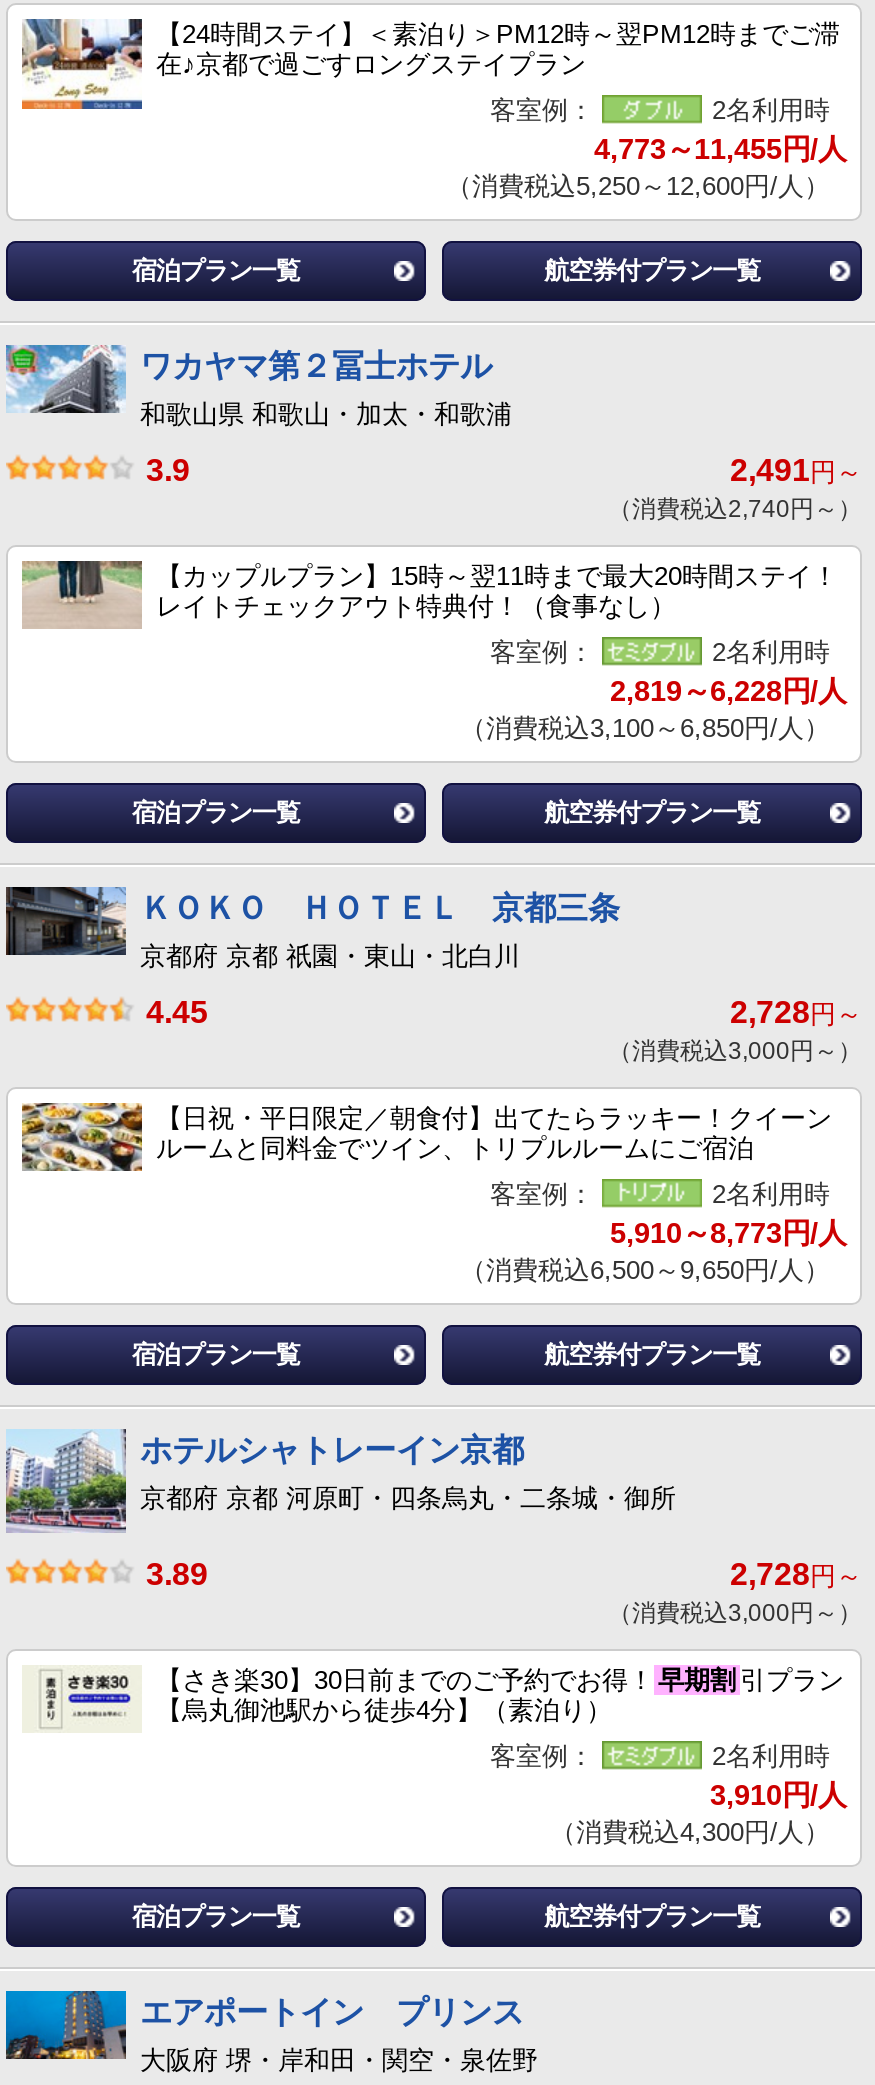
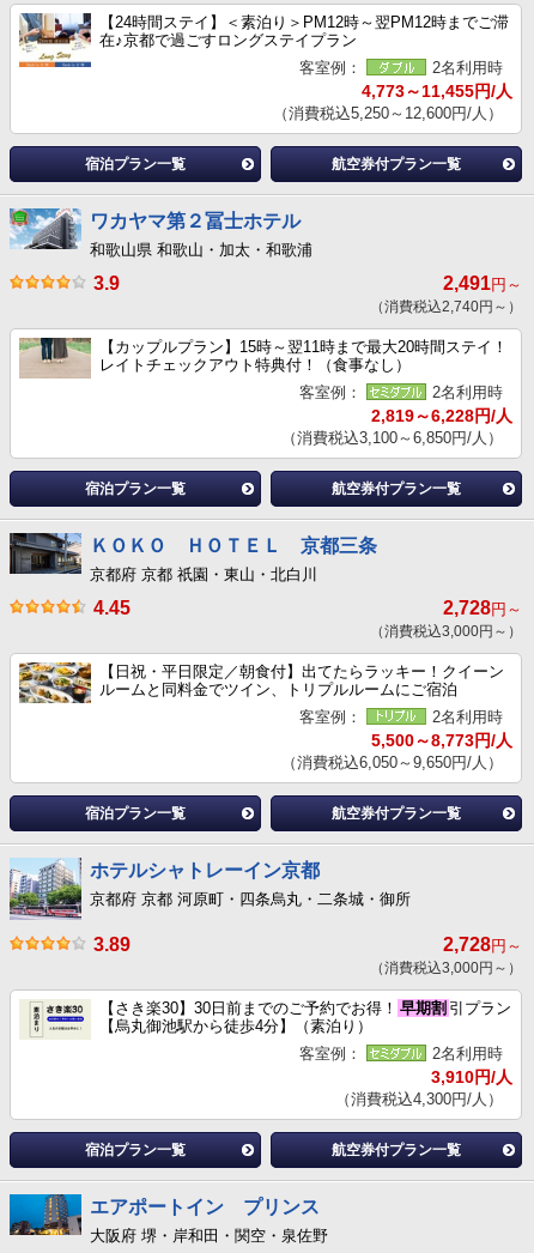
[610,1218,846,1250] 5,910～8,773円/人 -> [371,731,512,750] 5,500～8,773円/人
[460,1256,830,1286] （消費税込6,500～9,650円/人） -> [281,754,503,772] （消費税込6,050～9,650円/人）

